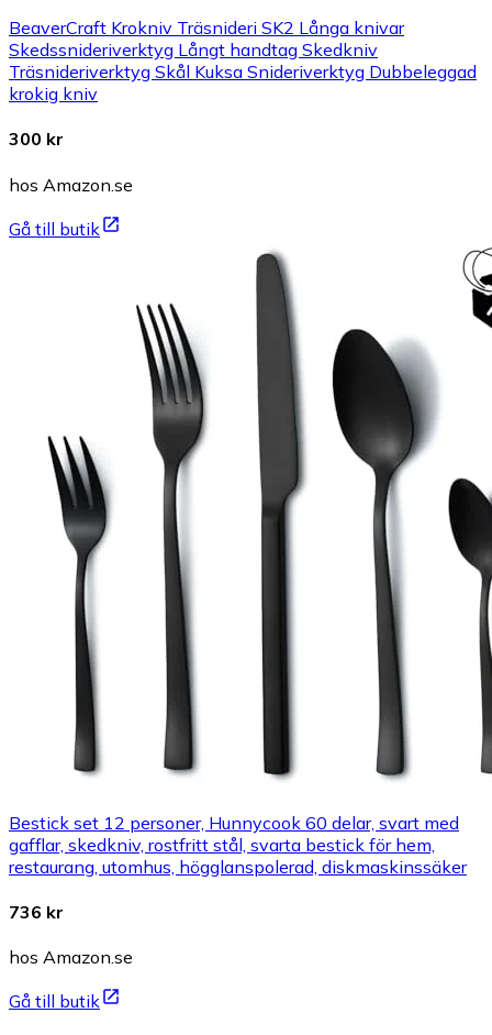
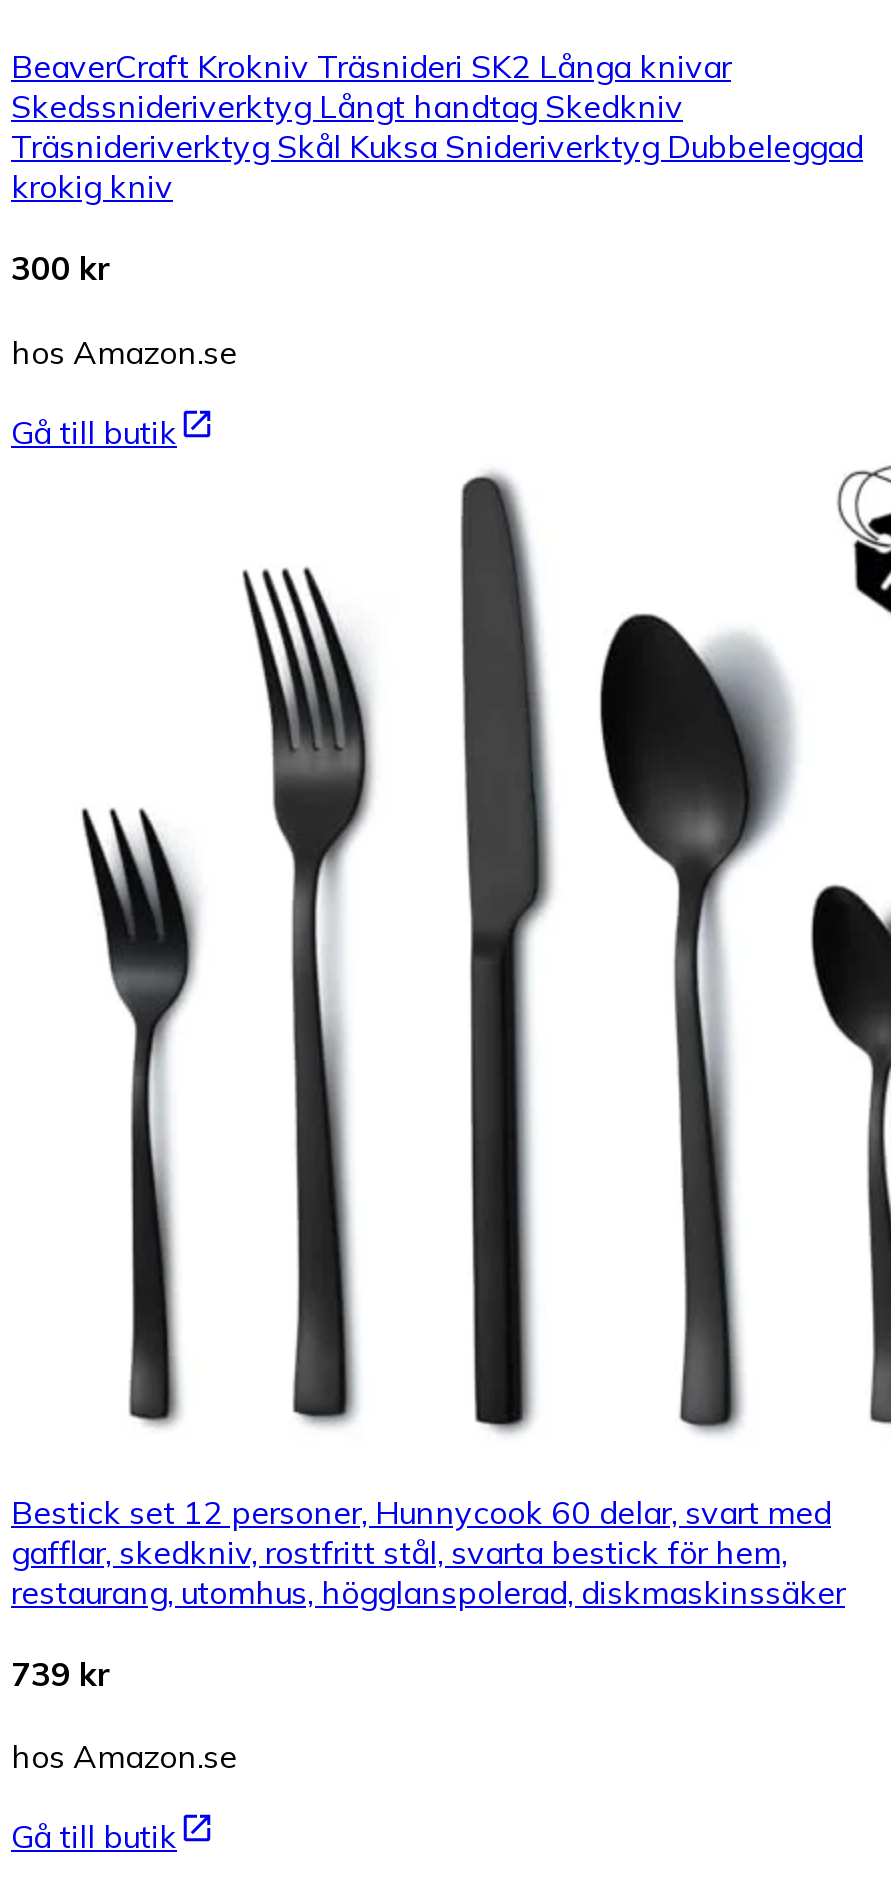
[9,901,64,923] 736 kr -> [11,1654,111,1694] 739 kr

